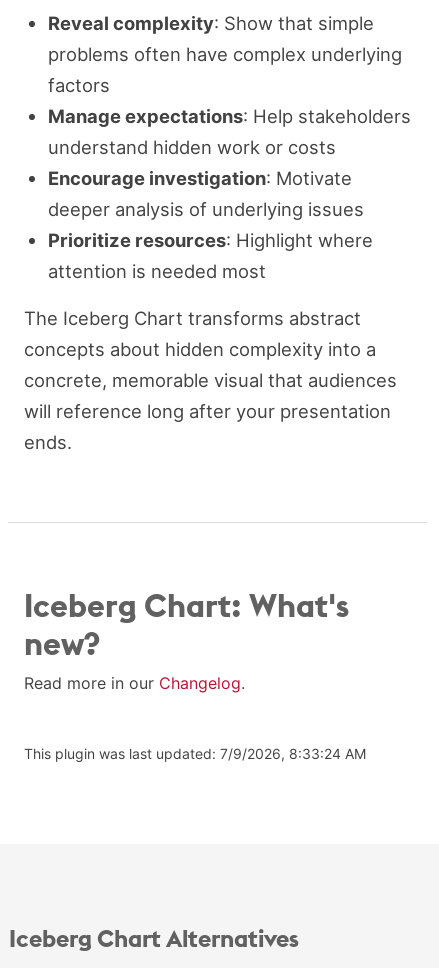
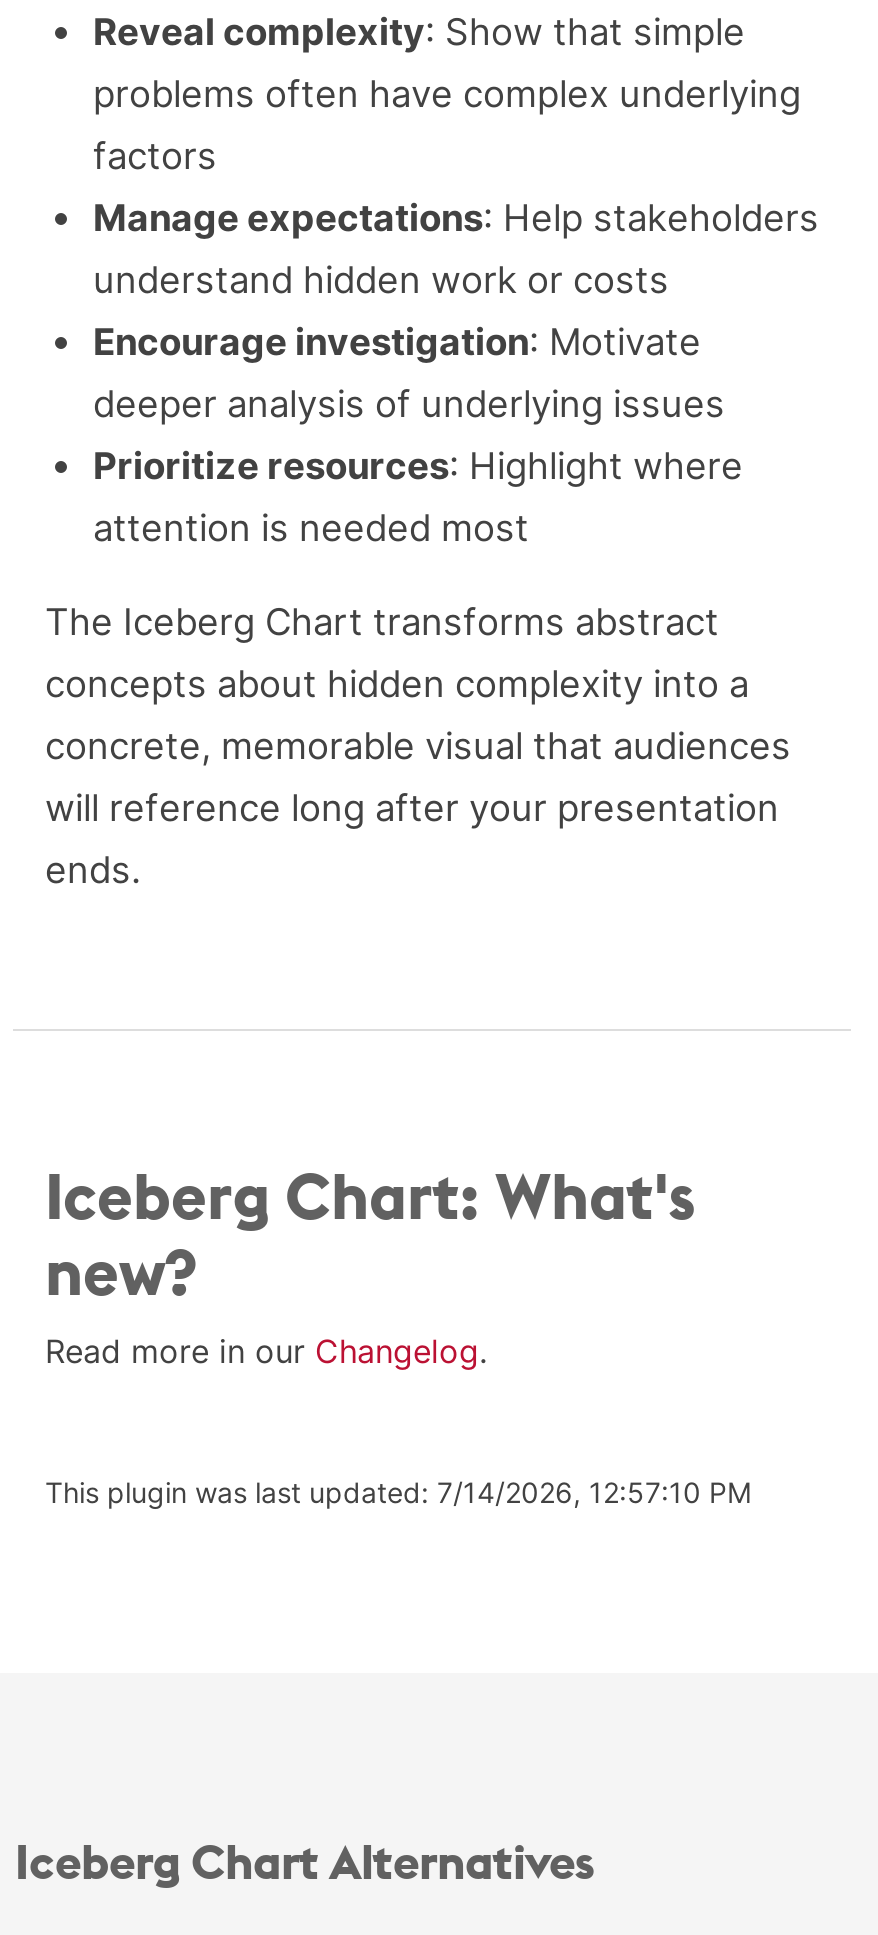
[24,745,366,762] This plugin was last updated: 7/9/2026, 8:33:24 AM -> [45,1475,751,1509] This plugin was last updated: 7/14/2026, 12:57:10 PM

